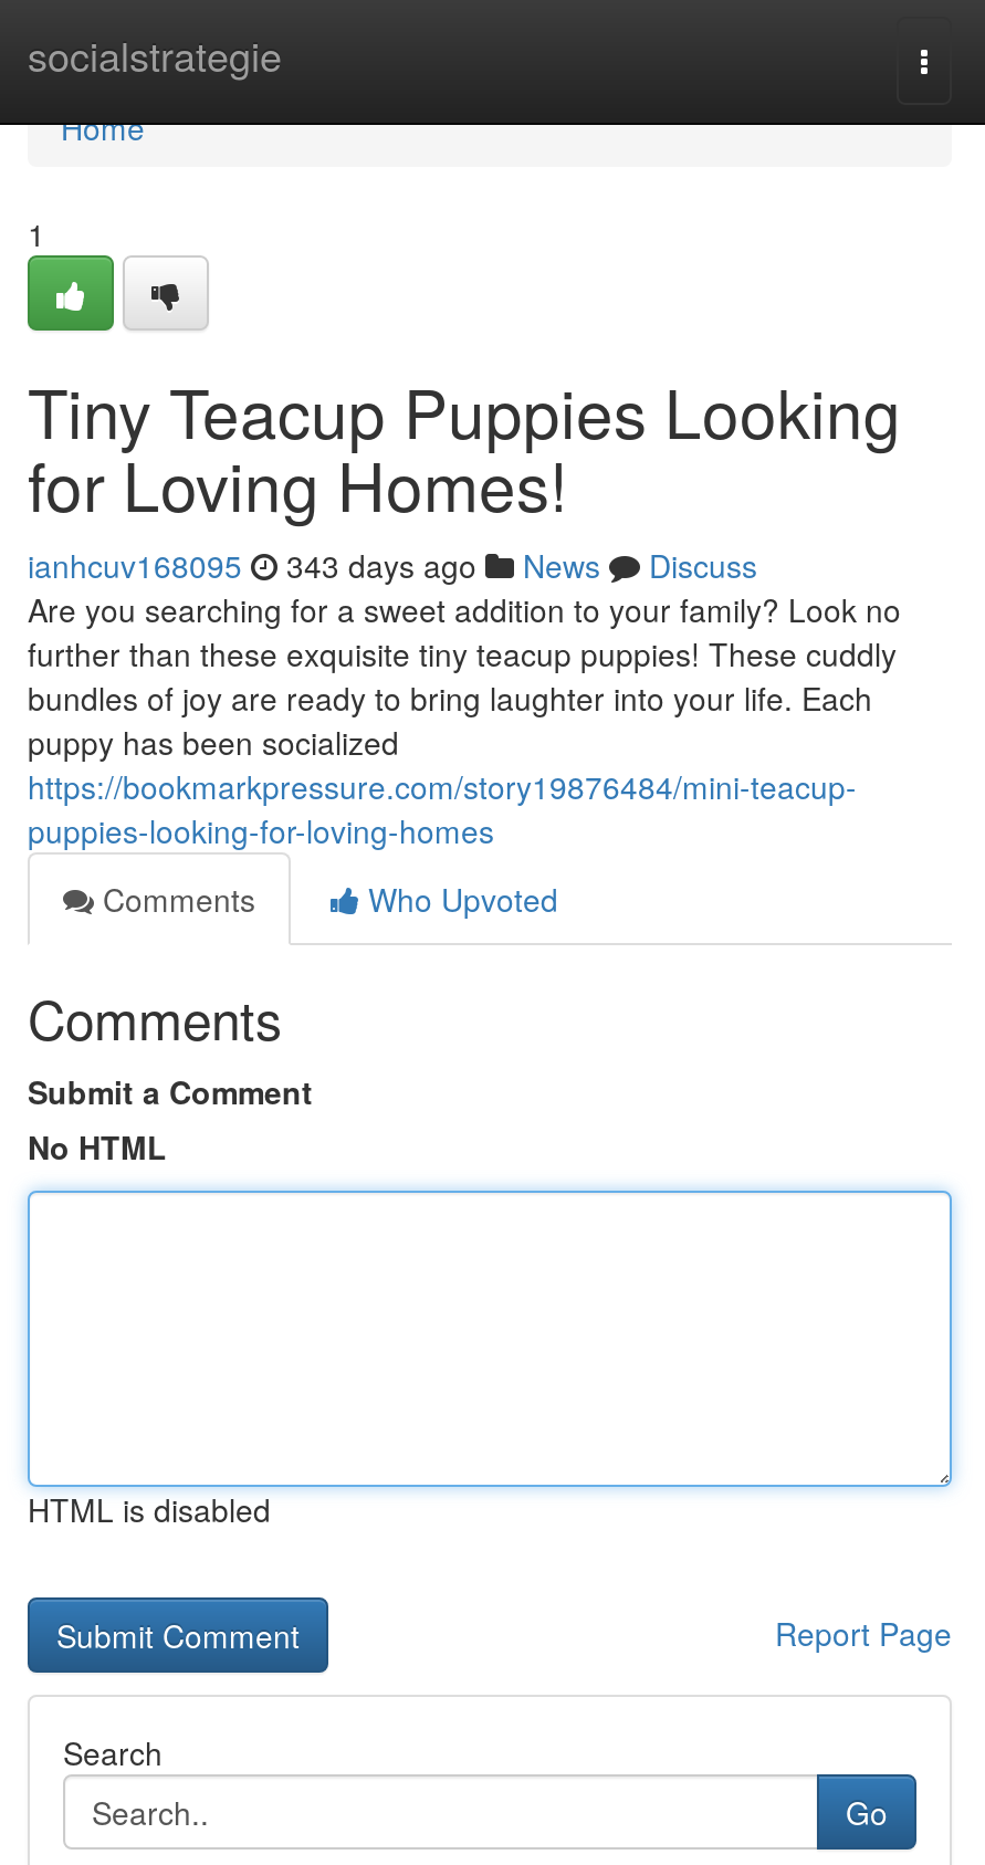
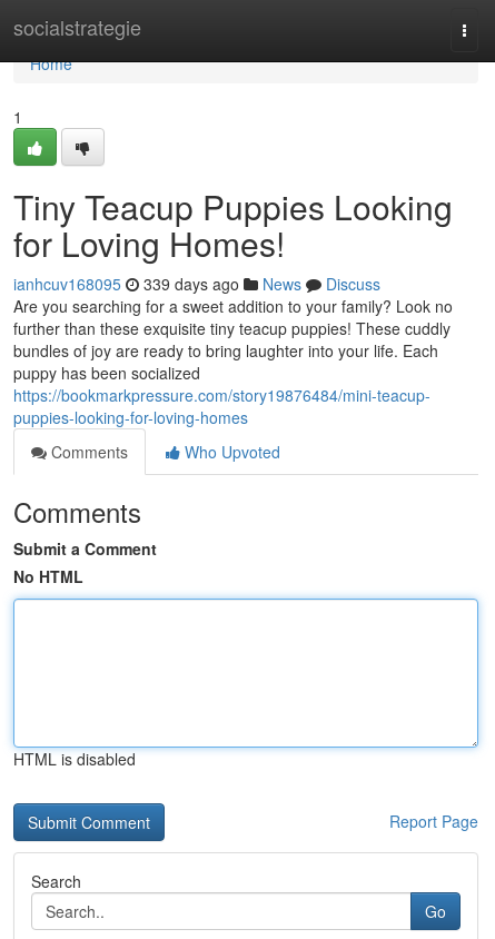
[28,543,757,587] ianhcuv168095 343 days ago News Discuss -> [13,273,380,295] ianhcuv168095 339 days ago News Discuss

